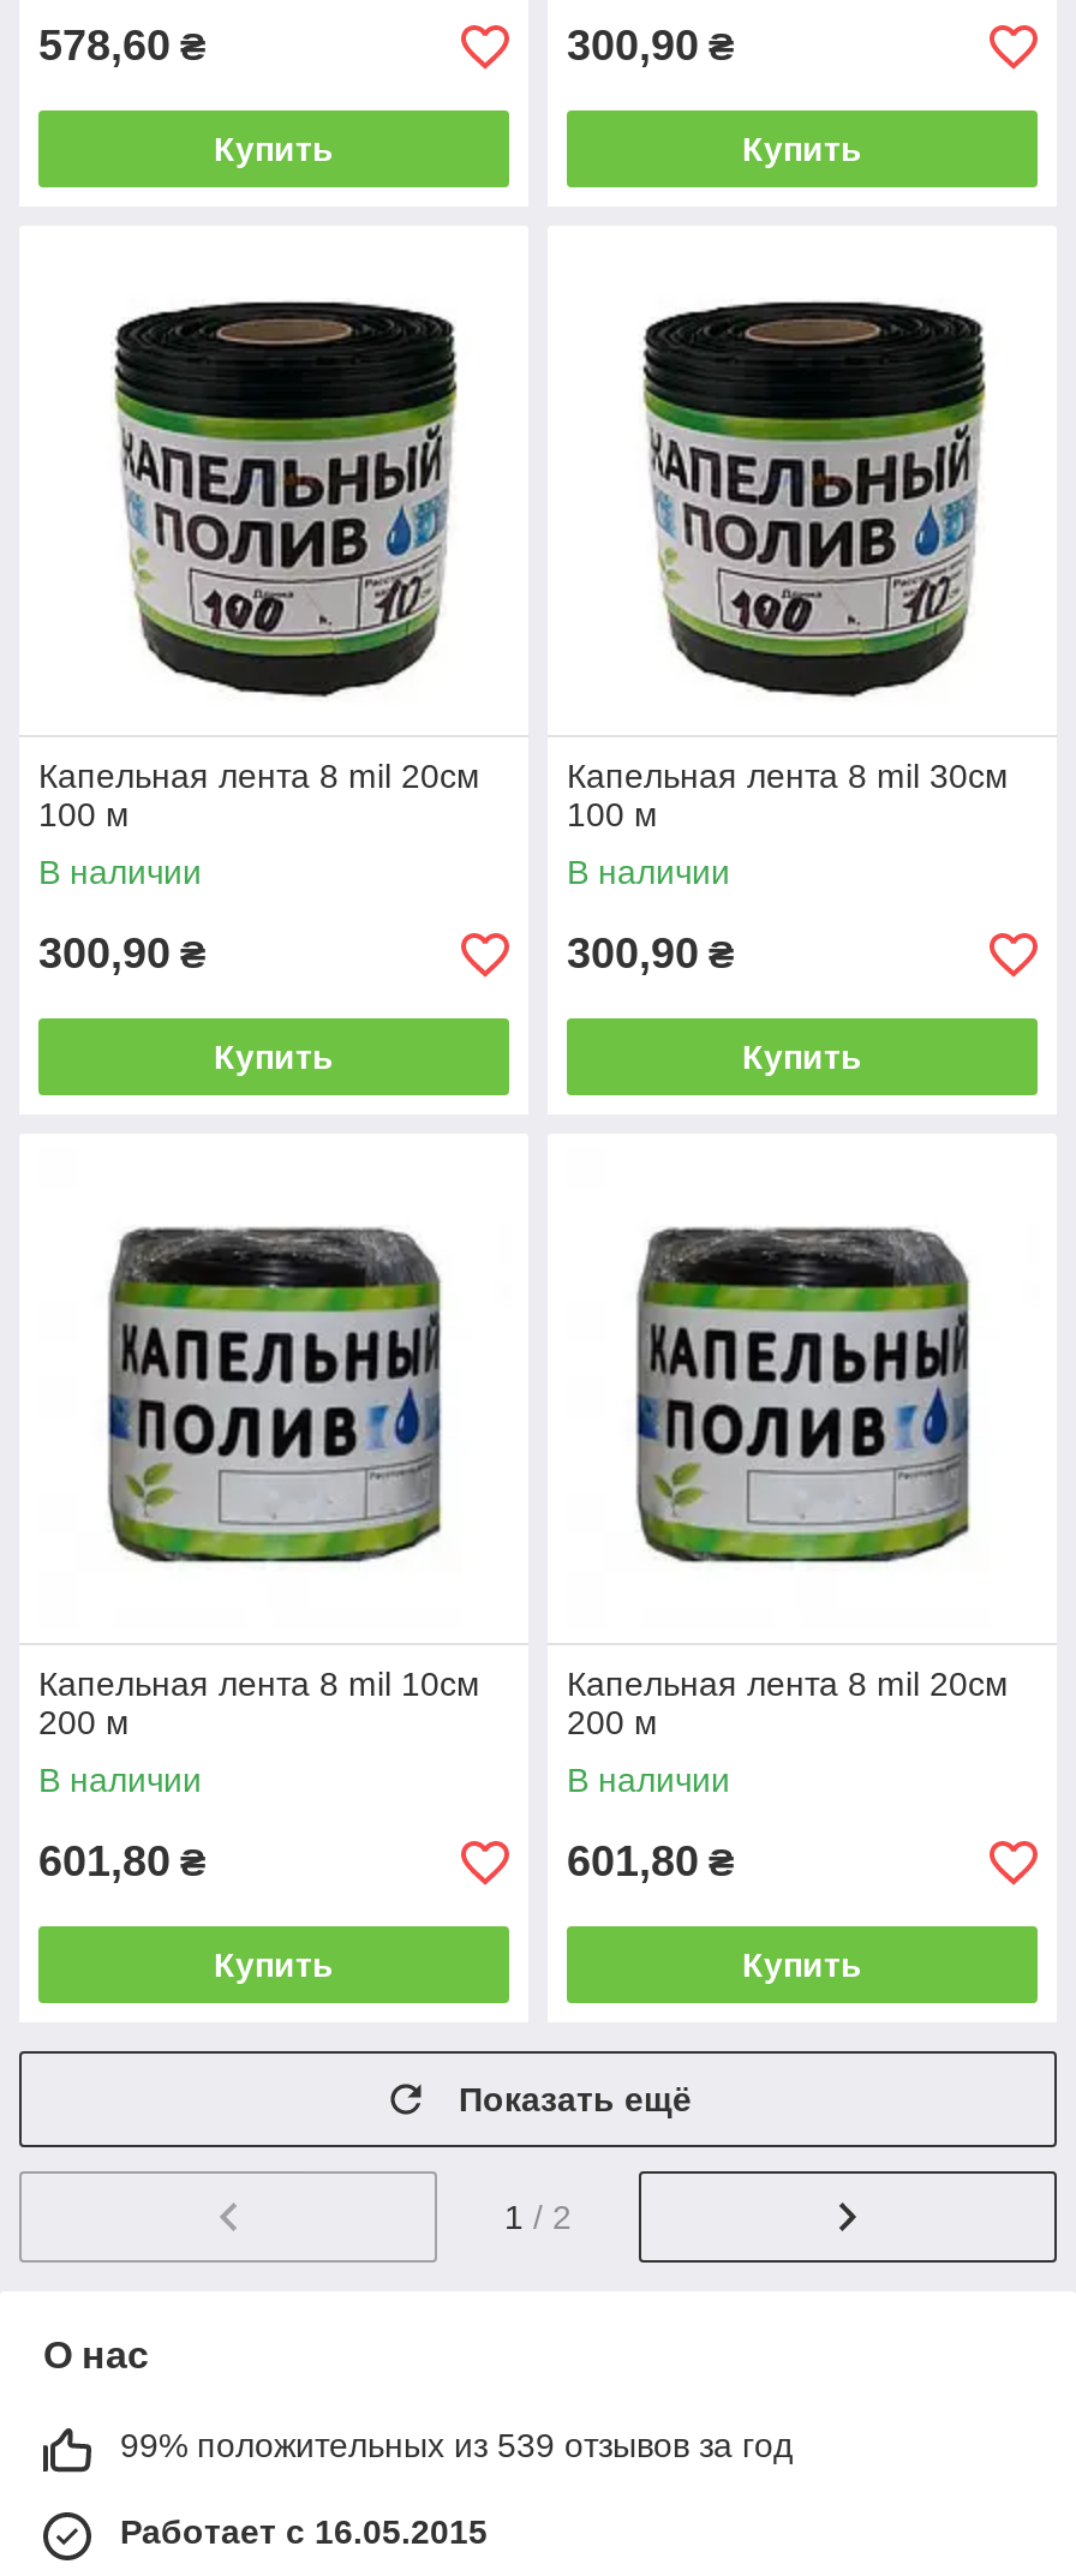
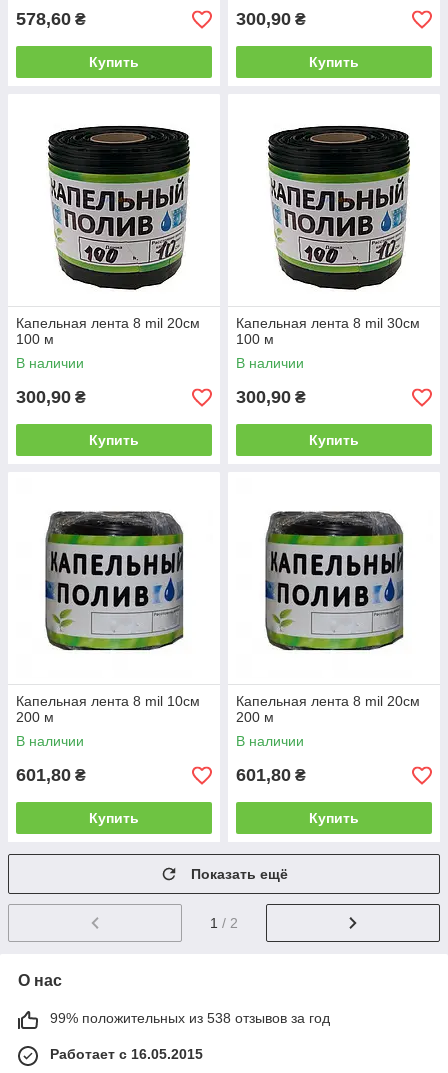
[120,2426,793,2464] 99% положительных из 539 отзывов за год -> [50,1010,330,1026] 99% положительных из 538 отзывов за год

